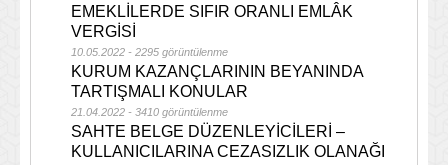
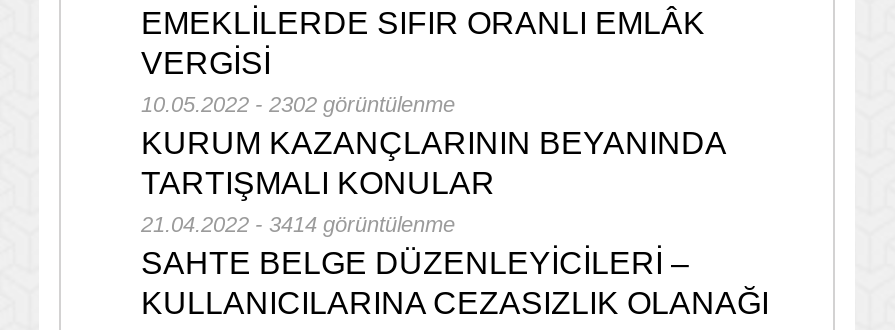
[71,46,228,58] 10.05.2022 - 2295 görüntülenme -> [141,93,455,117] 10.05.2022 - 2302 görüntülenme
[71,106,228,118] 21.04.2022 - 3410 görüntülenme -> [141,213,455,237] 21.04.2022 - 3414 görüntülenme

